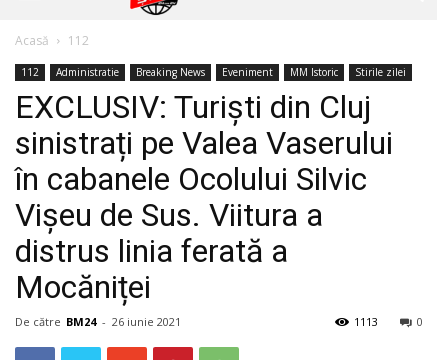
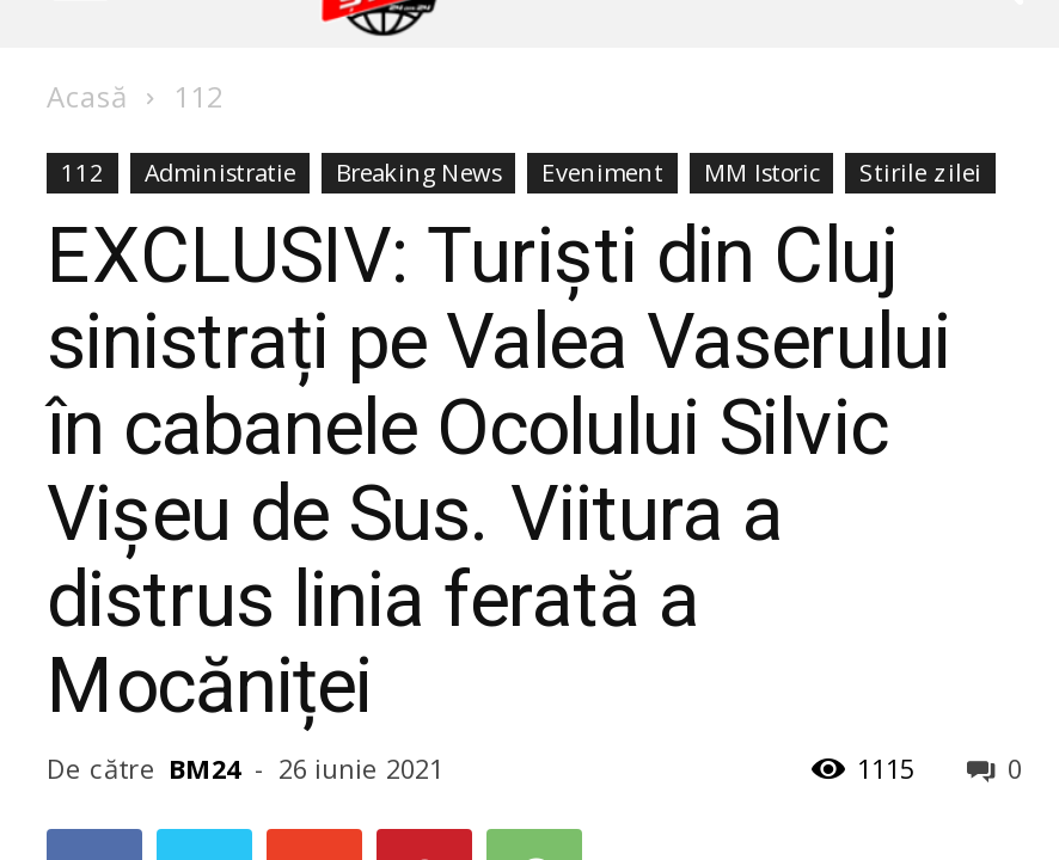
[354,314,378,329] 1113 -> [857,750,914,786] 1115

